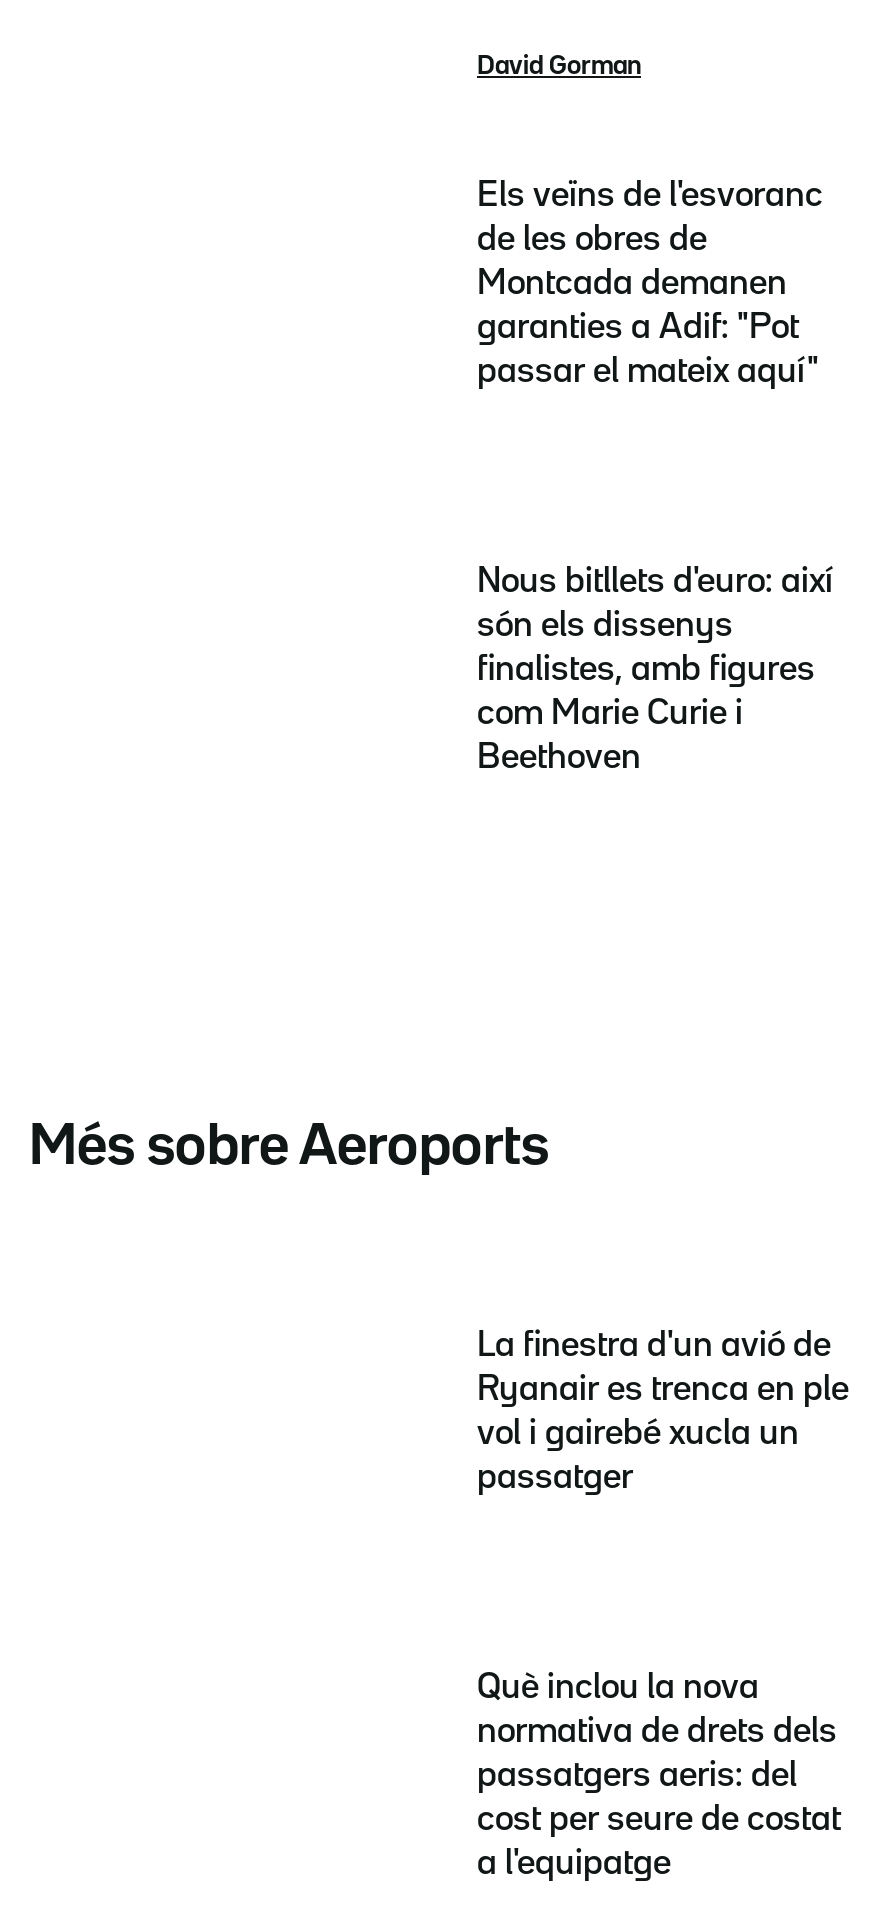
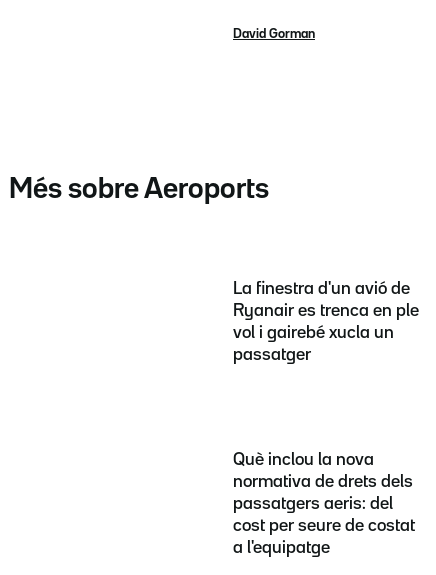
[477,180,823,388] Els veïns de l'esvoranc | de les obres de | Montcada demanen | garanties a Adif: "Pot | passar el mateix aquí" -> none
[477,565,833,773] Nous bitllets d'euro: així | són els dissenys | finalistes, amb figures | com Marie Curie i | Beethoven -> none

